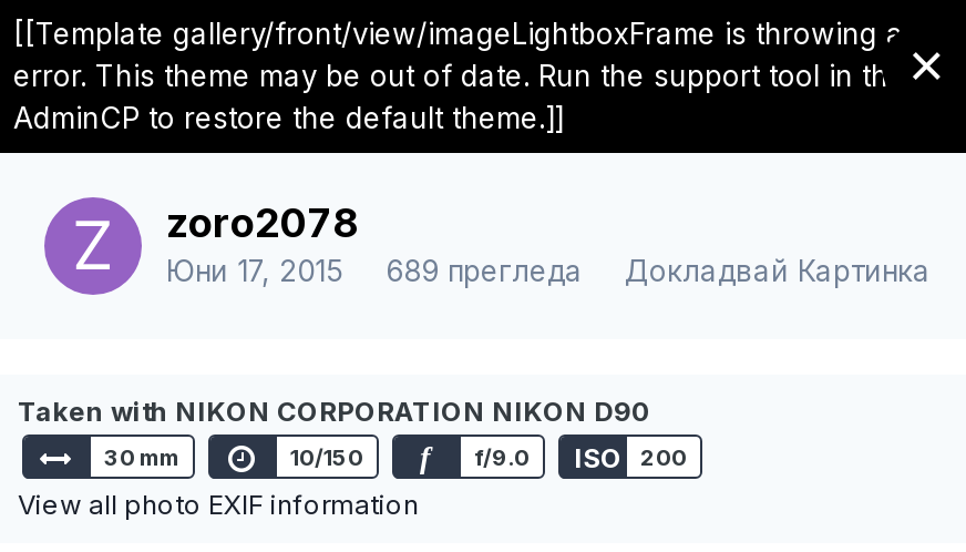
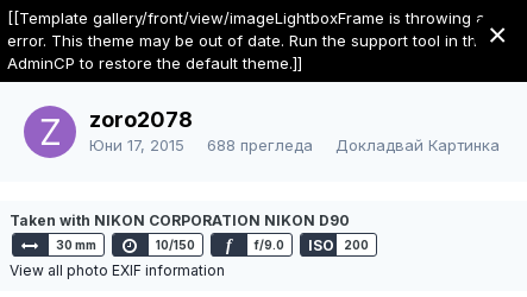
[166,253,931,288] Юни 17, 2015 689 прегледа Докладвай Картинка -> [89,135,500,154] Юни 17, 2015 688 прегледа Докладвай Картинка

